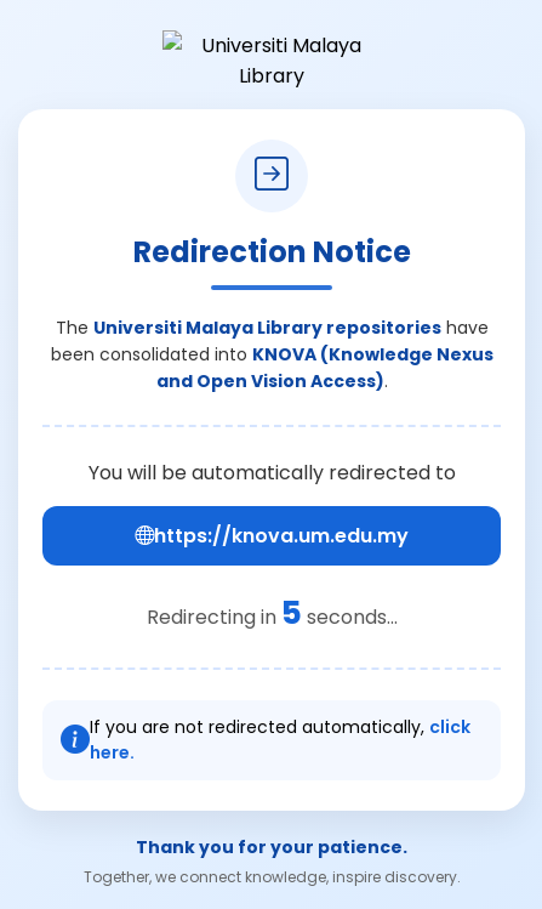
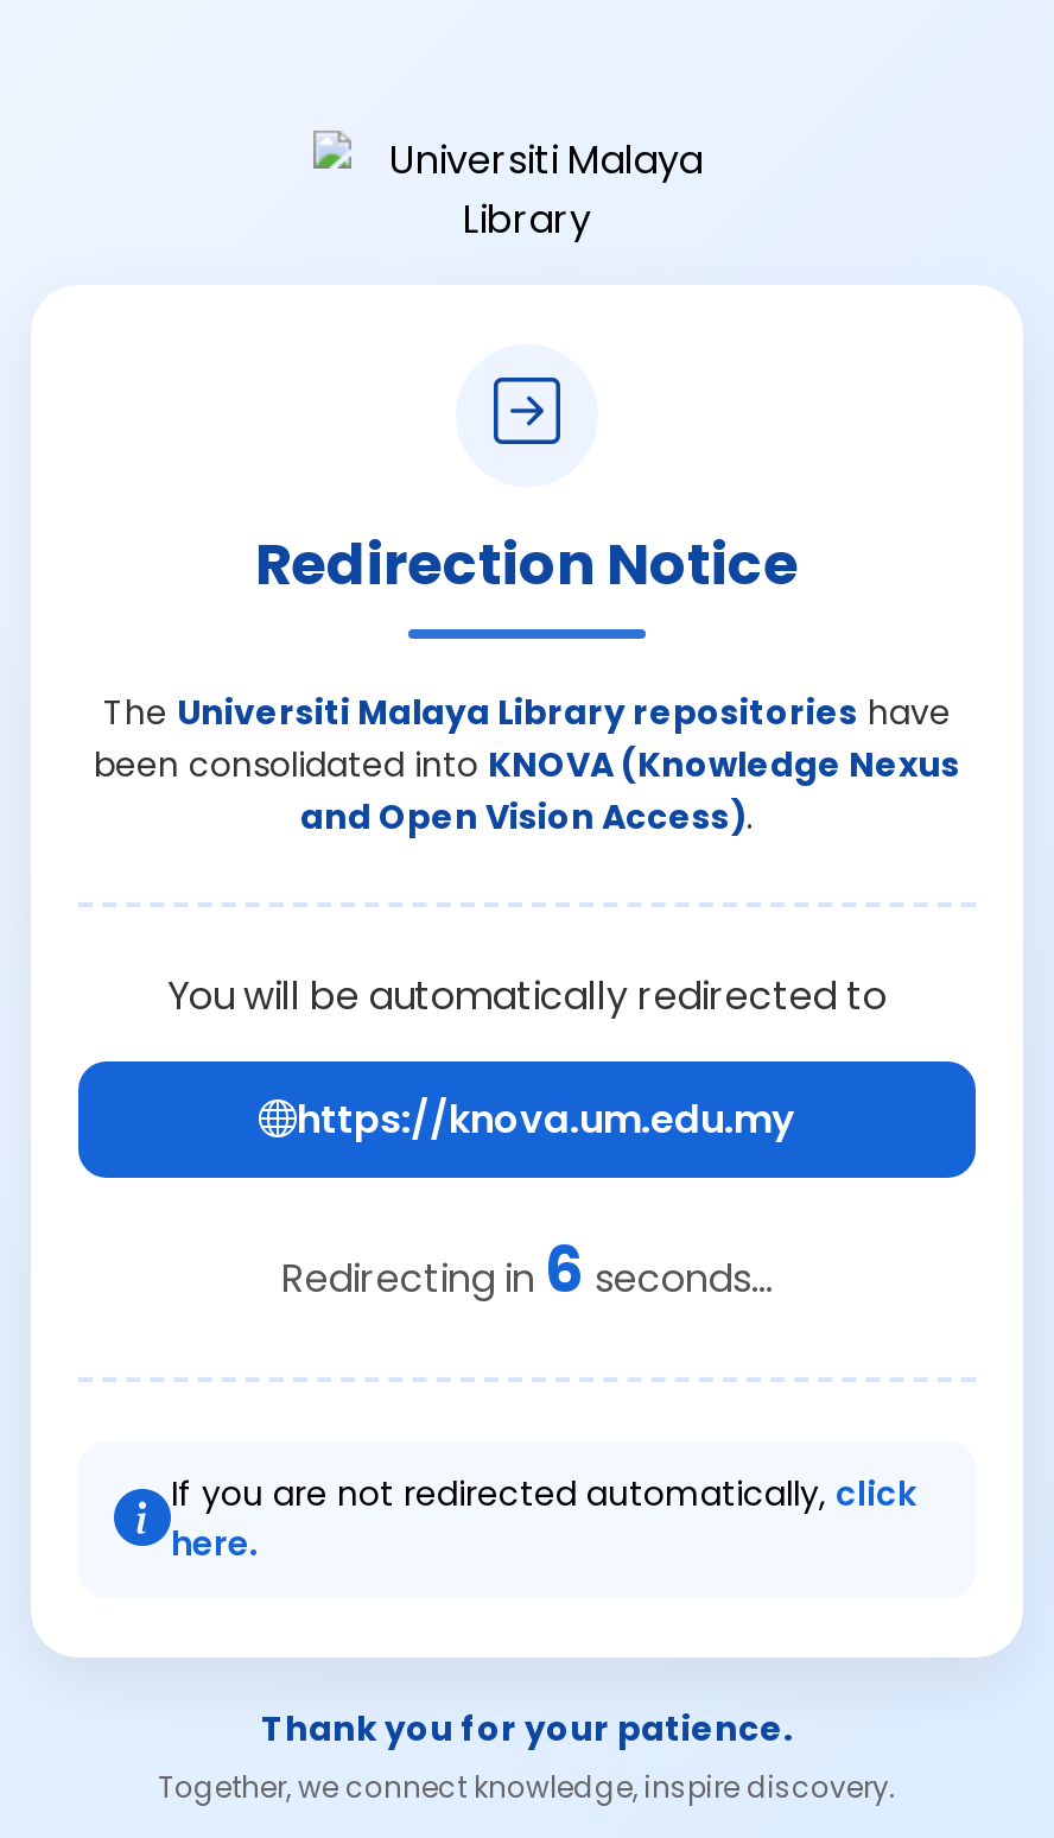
[146,590,397,634] Redirecting in 5 seconds... -> [281,1227,773,1312] Redirecting in 6 seconds...

